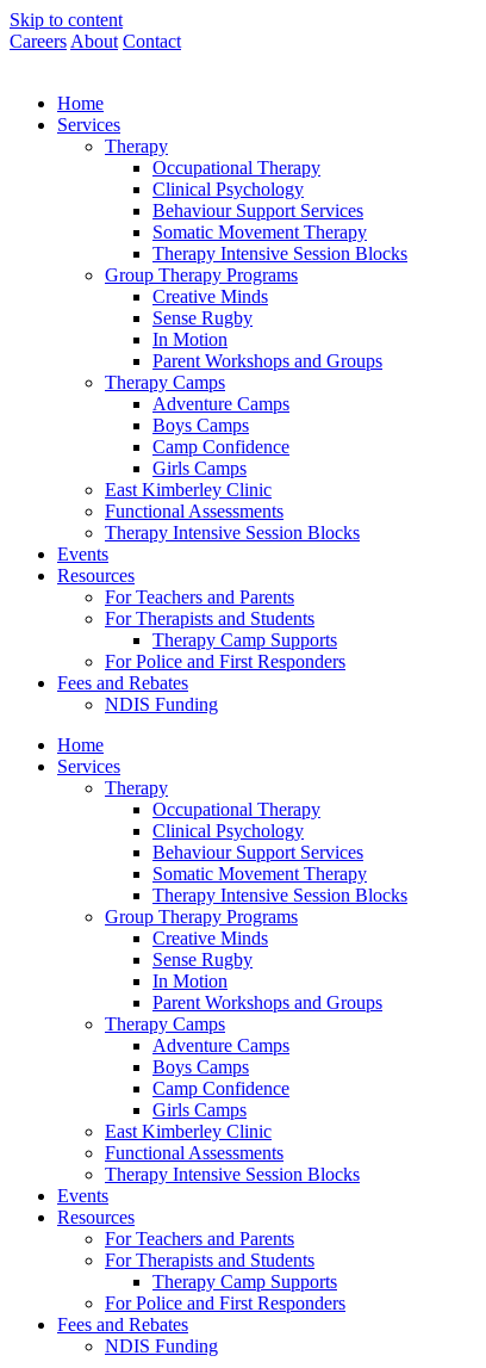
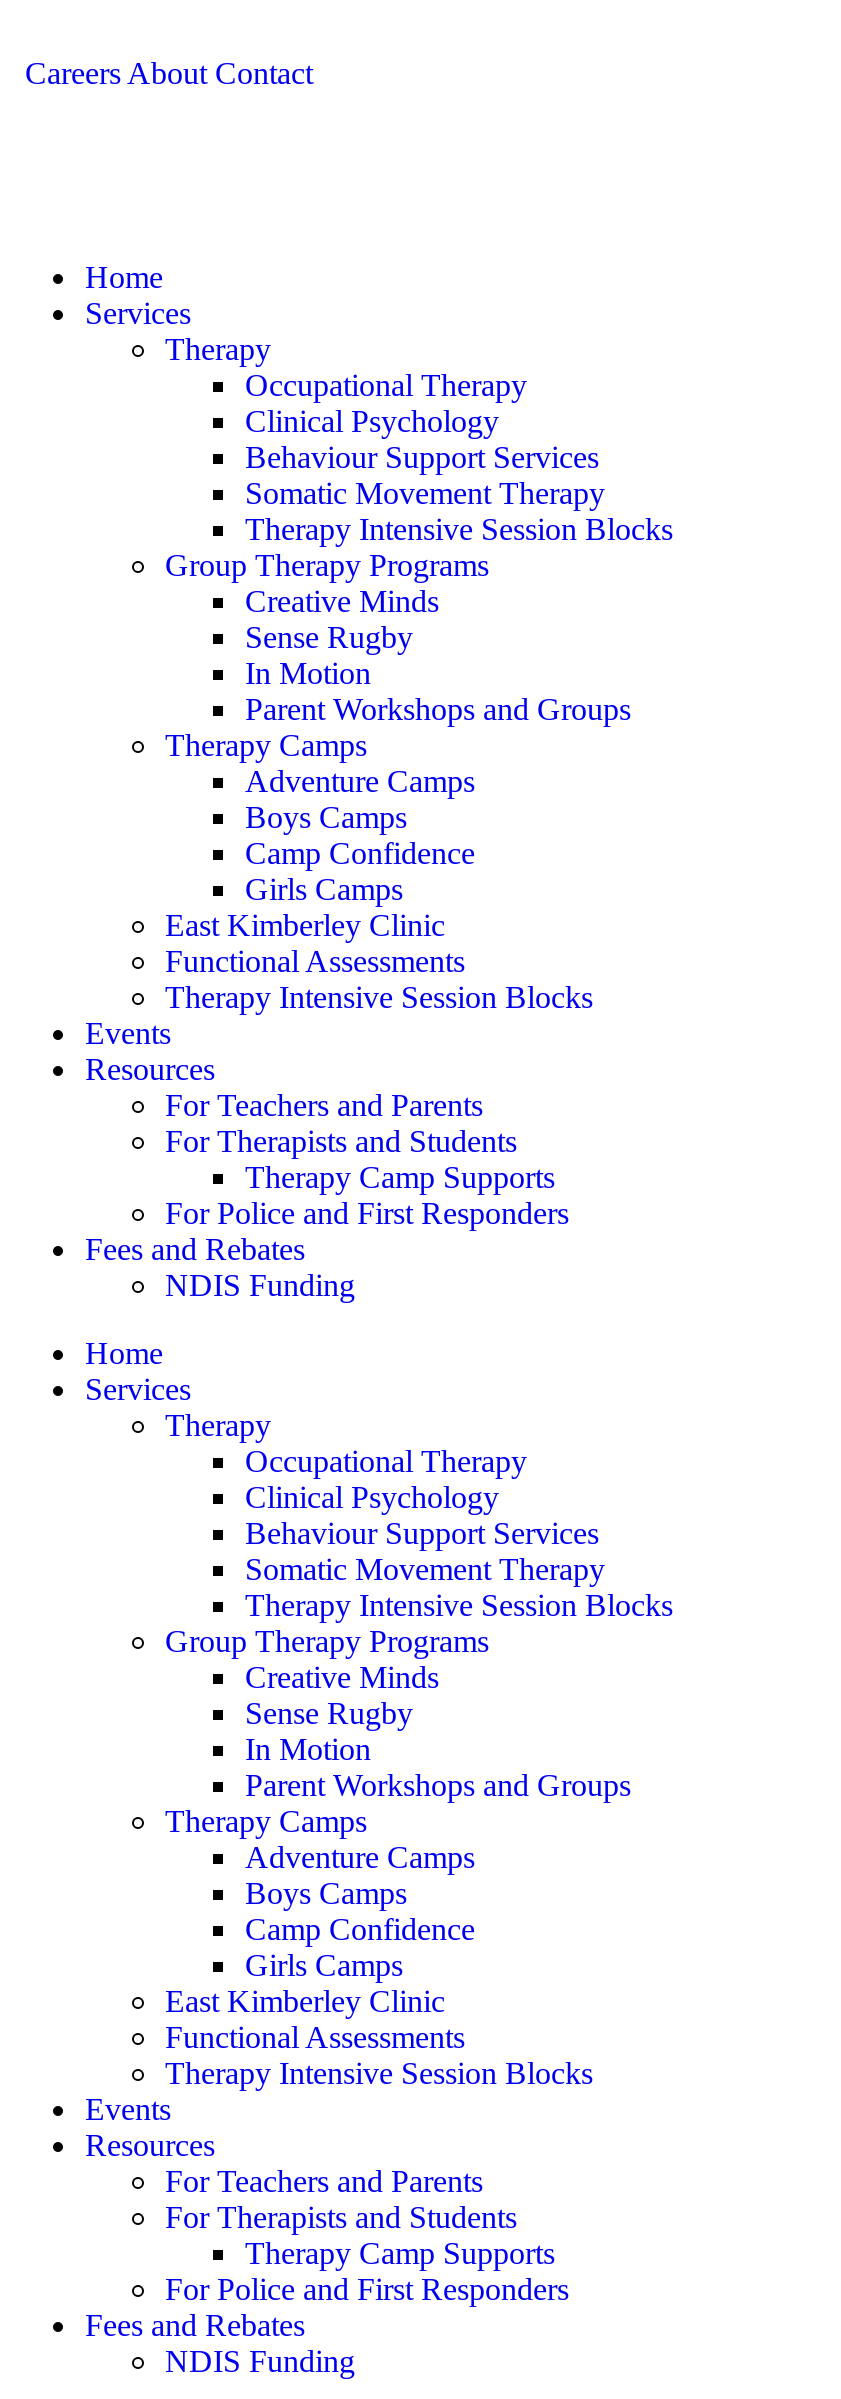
[10,10,123,30] Skip to content -> none

